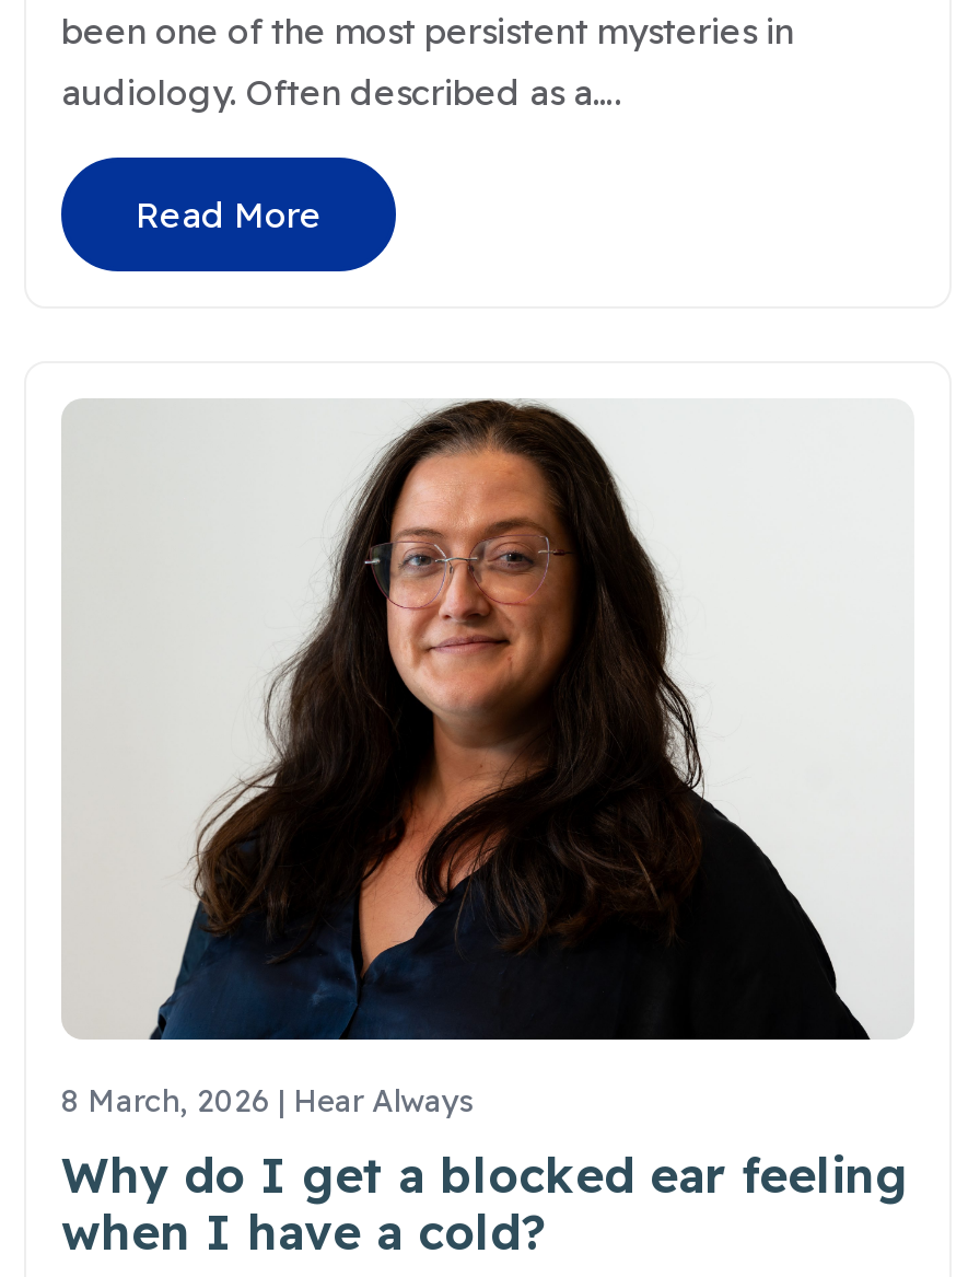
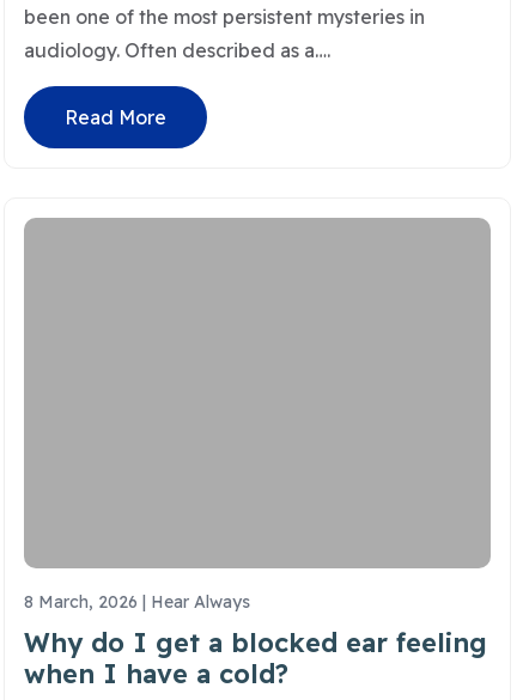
[66,400,912,1040] [image] -> none

